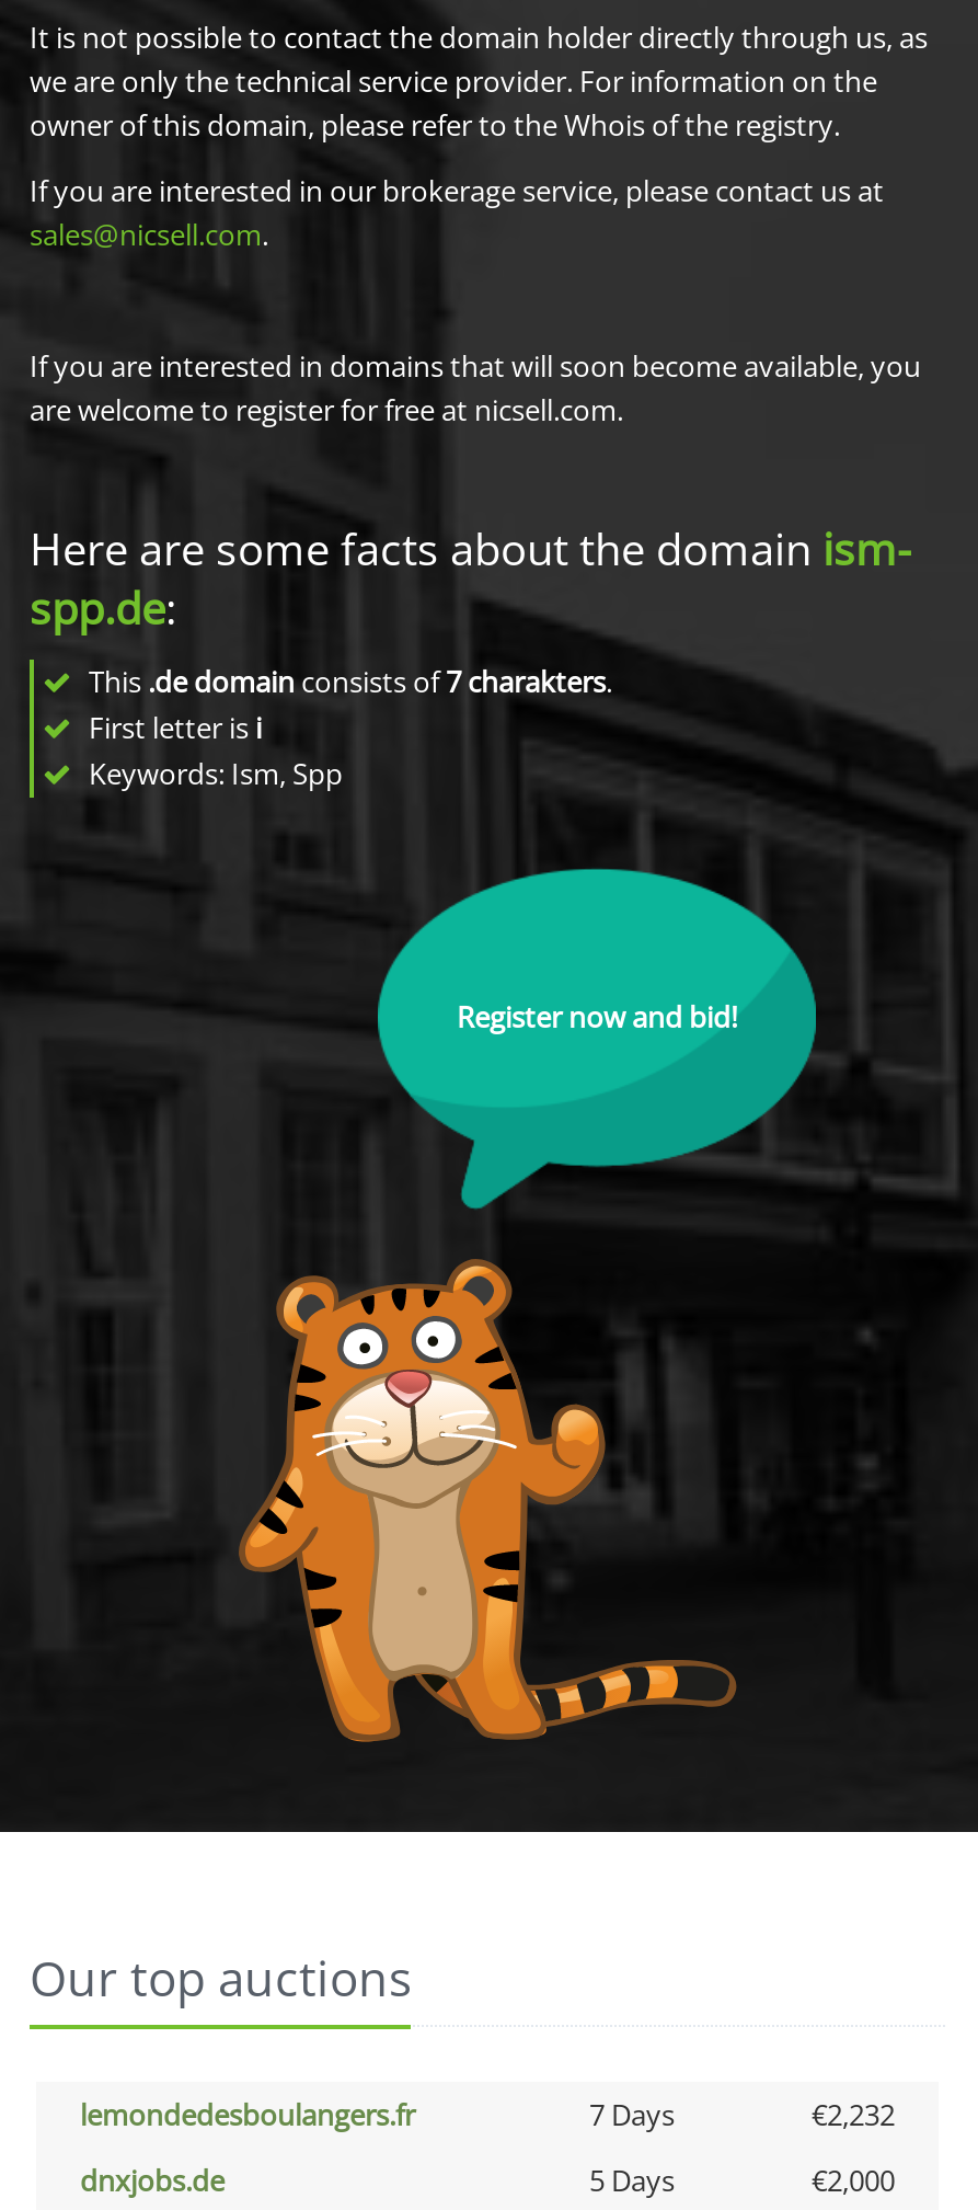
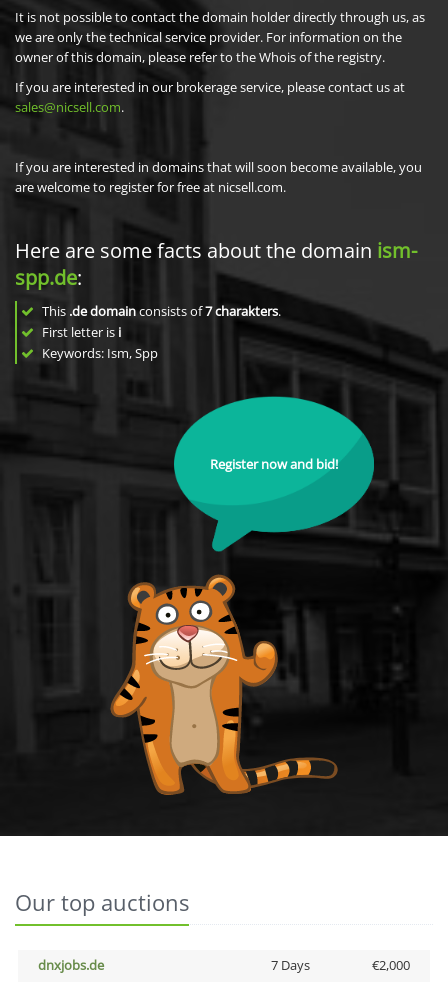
[80,2095,895,2134] lemondedesboulangers.fr | 7 Days | €2,232 -> none
[589,2161,675,2200] 5 Days -> [270,956,309,974] 7 Days

